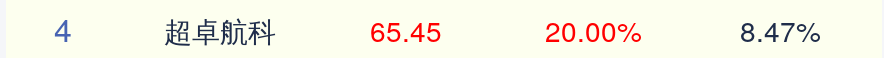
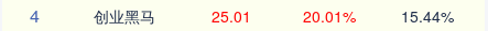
[164,10,820,50] 超卓航科 | 65.45 | 20.00% | 8.47% -> [94,5,453,27] 创业黑马 | 25.01 | 20.01% | 15.44%

